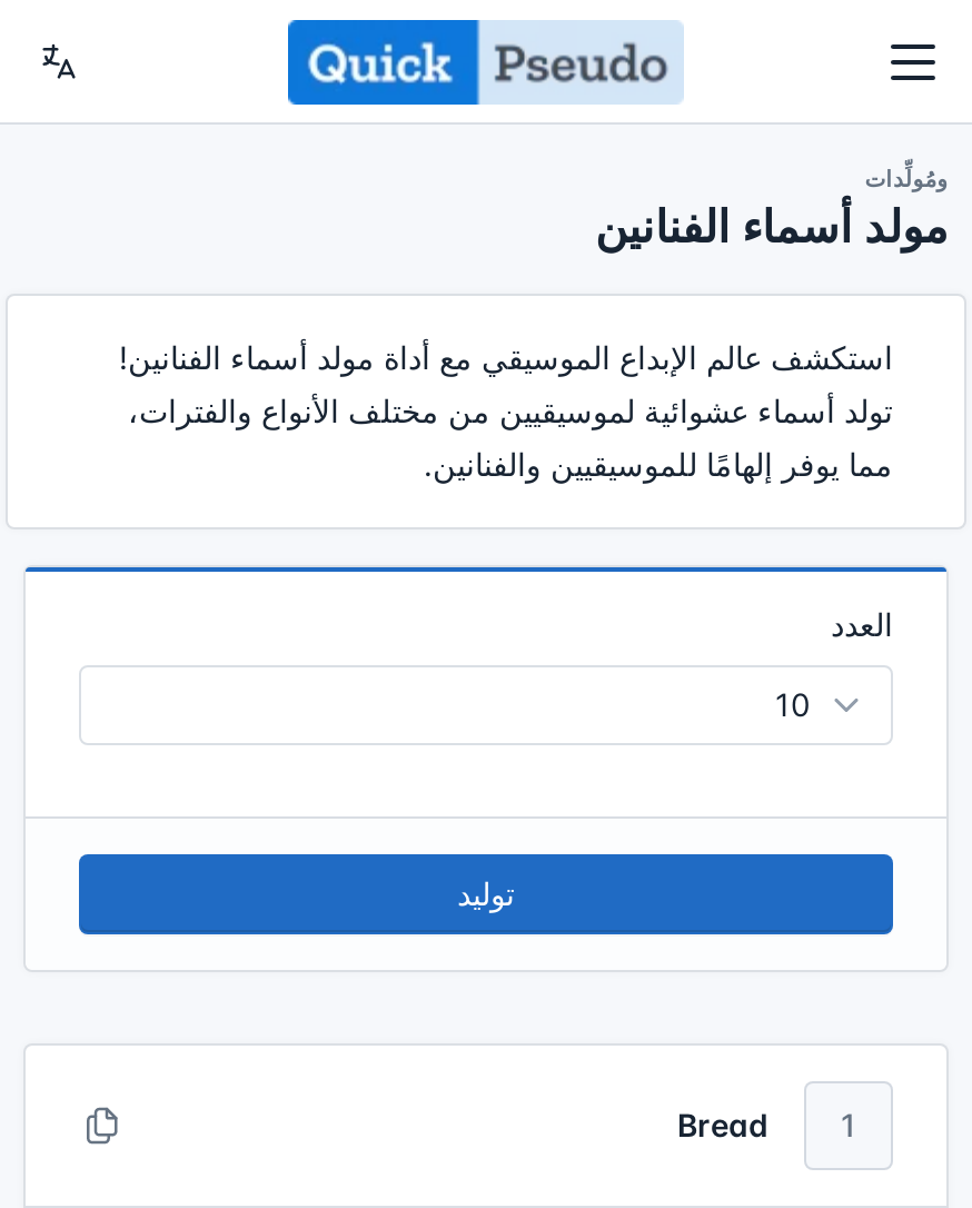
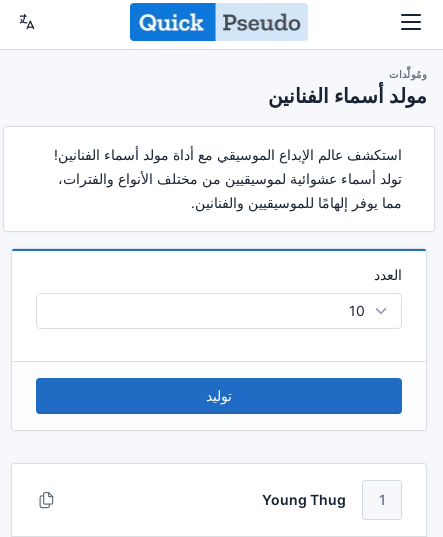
[677,1106,768,1143] Bread -> [262,491,346,508] Young Thug

